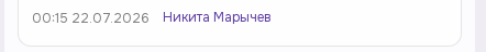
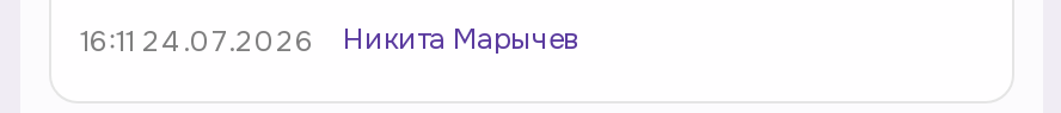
[32,9,272,28] 00:15 22.07.2026 Никита Марычев -> [80,19,579,59] 16:11 24.07.2026 Никита Марычев

